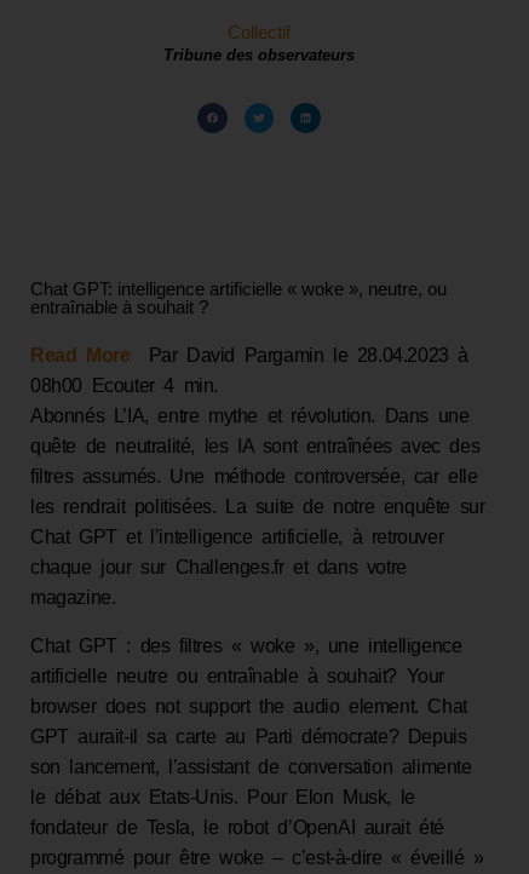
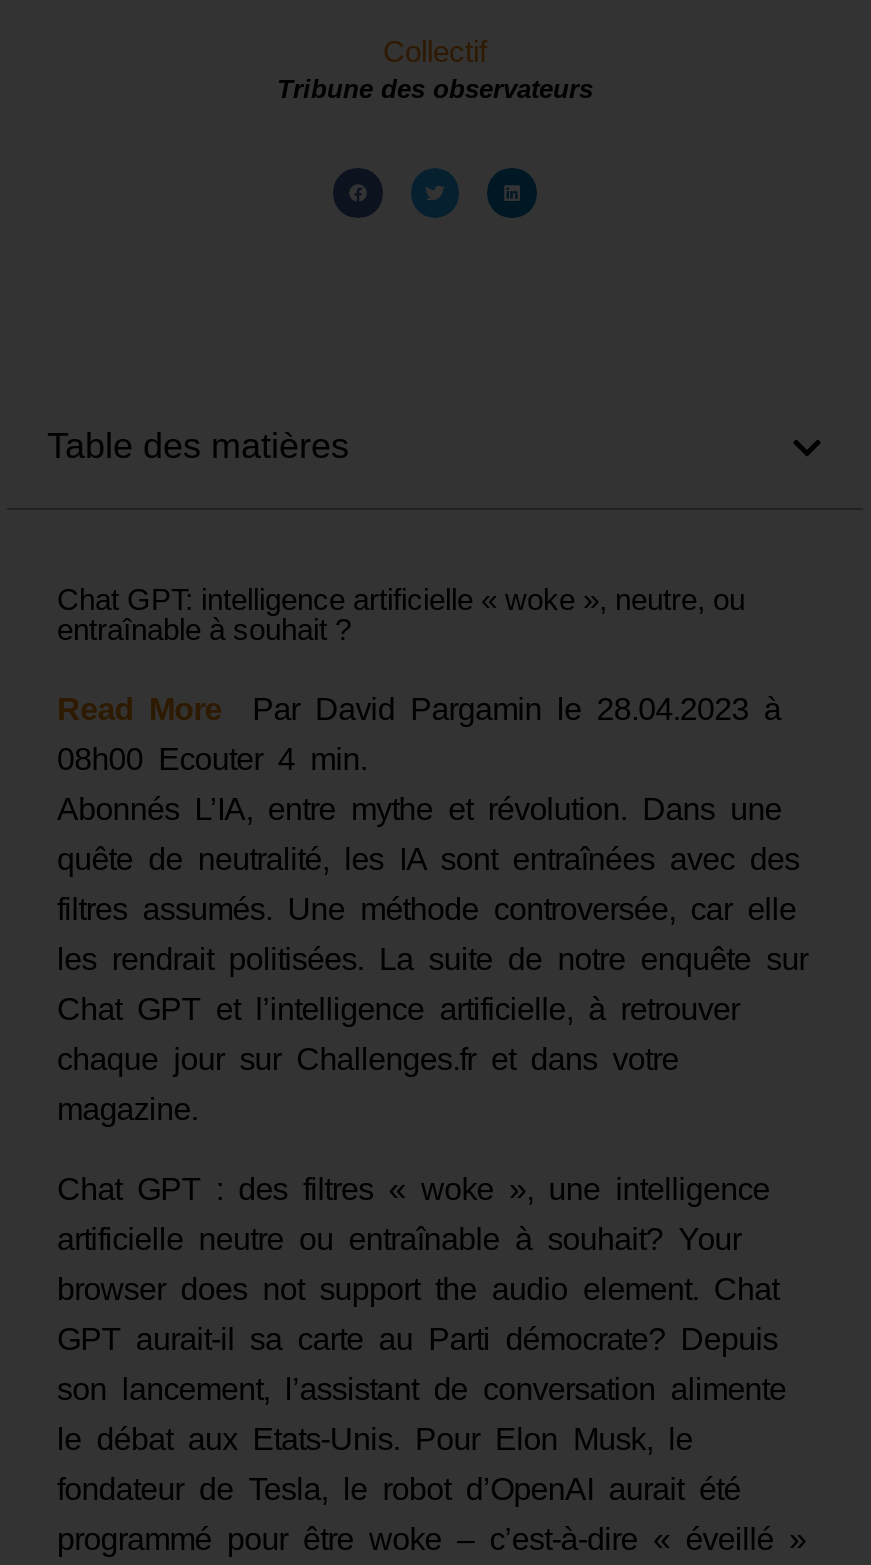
none -> [47,426,349,466] Table des matières

